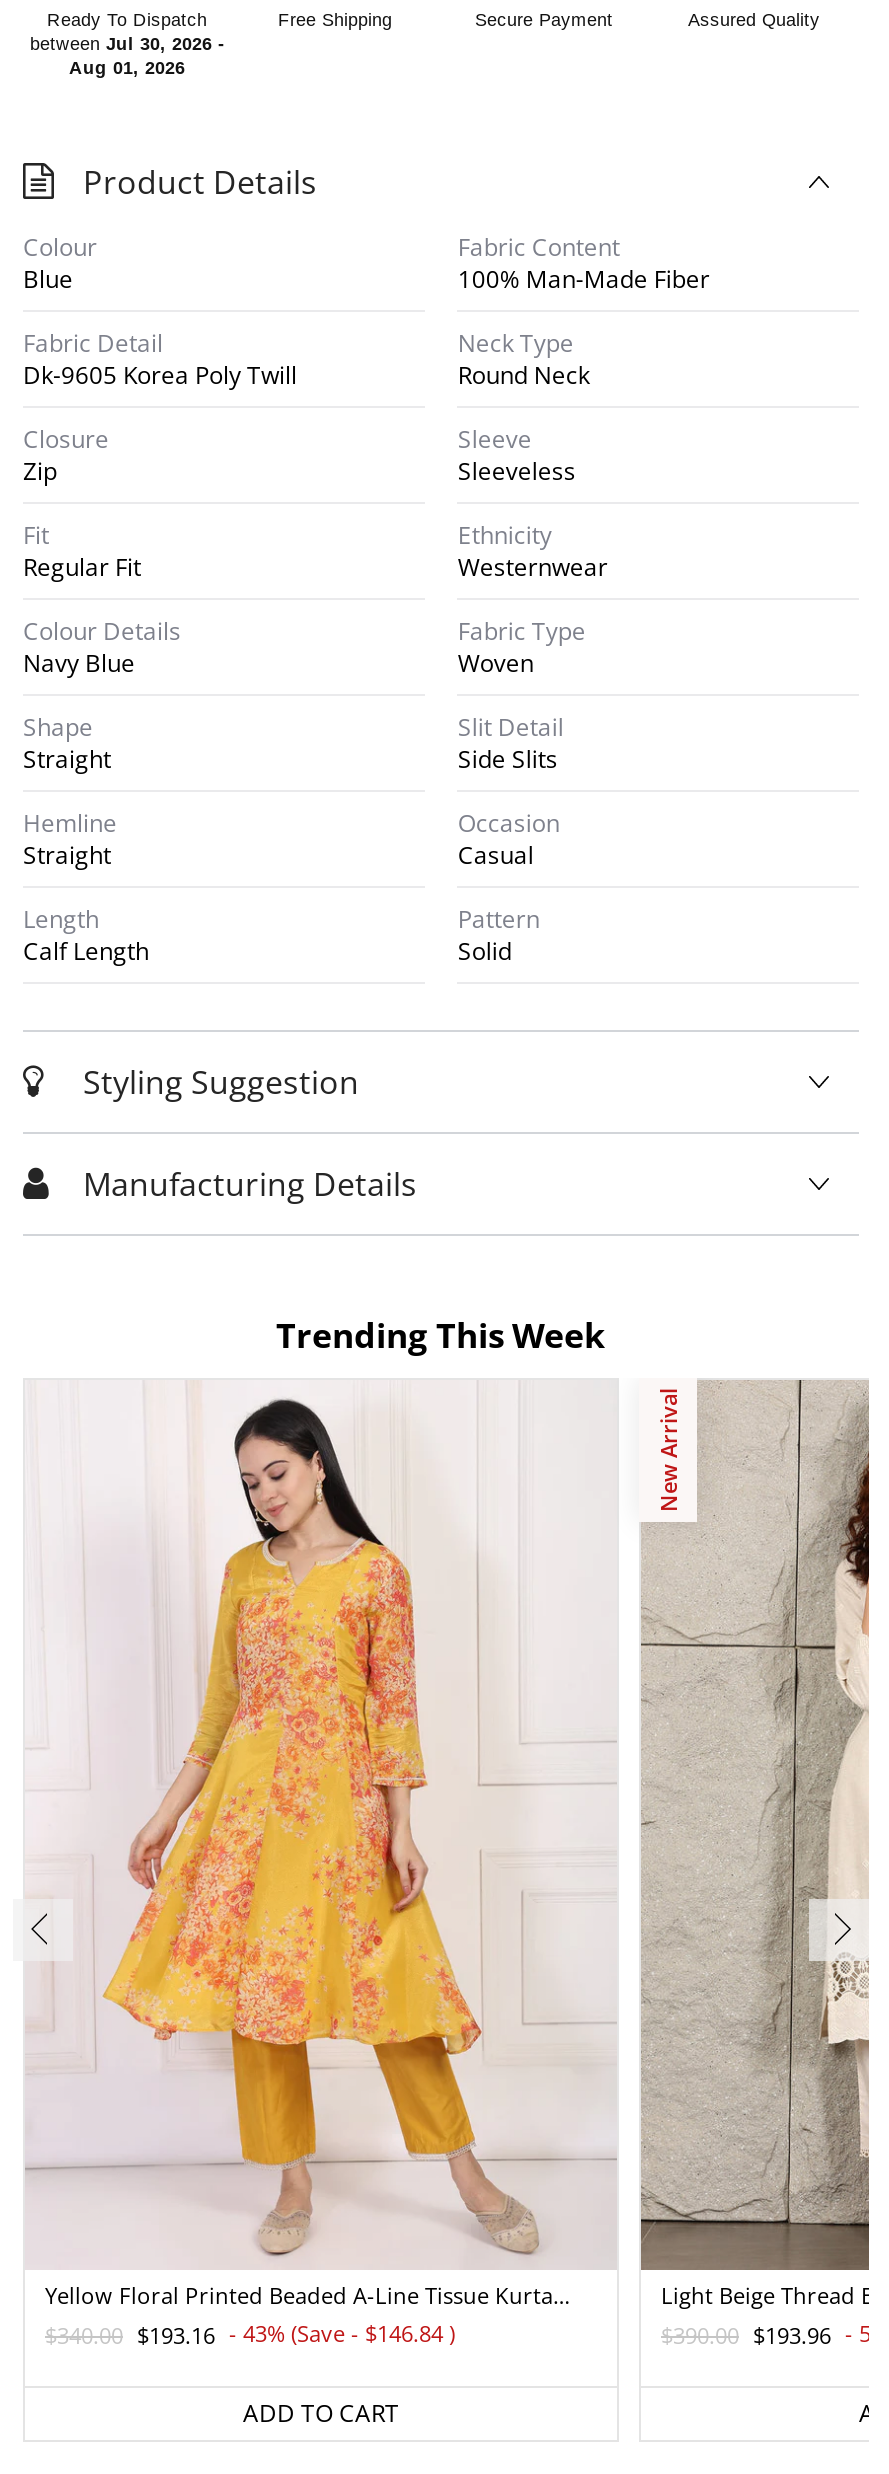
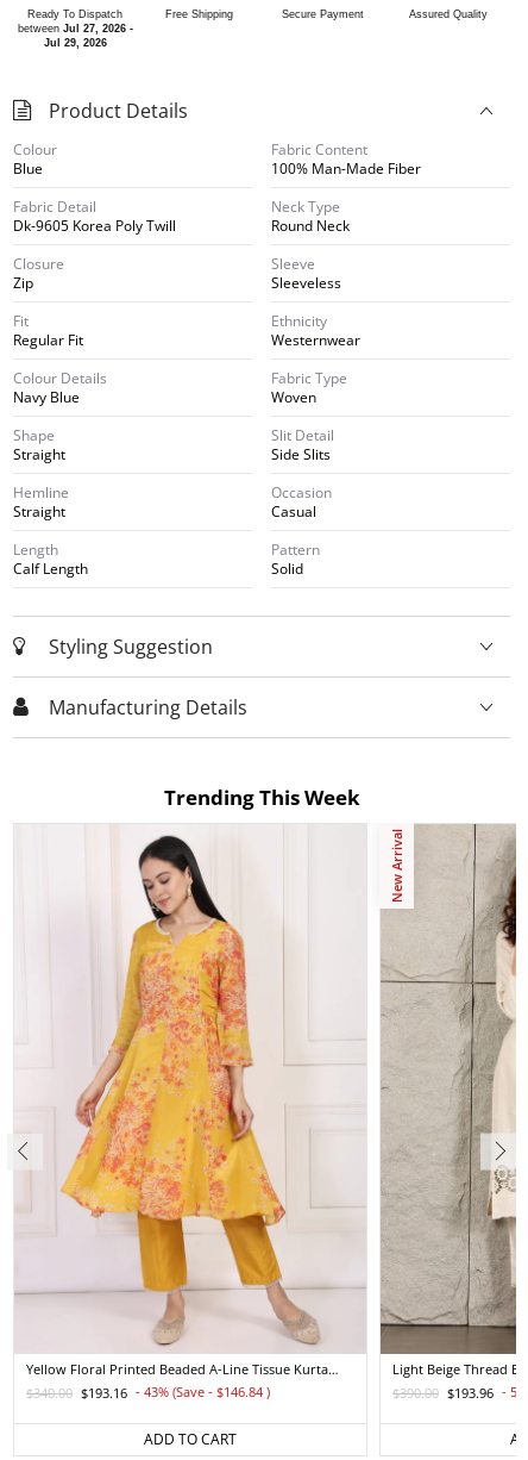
[30,34,224,78] between Jul 30, 2026 - | Aug 01, 2026 -> [17,23,133,49] between Jul 27, 2026 - | Jul 29, 2026

